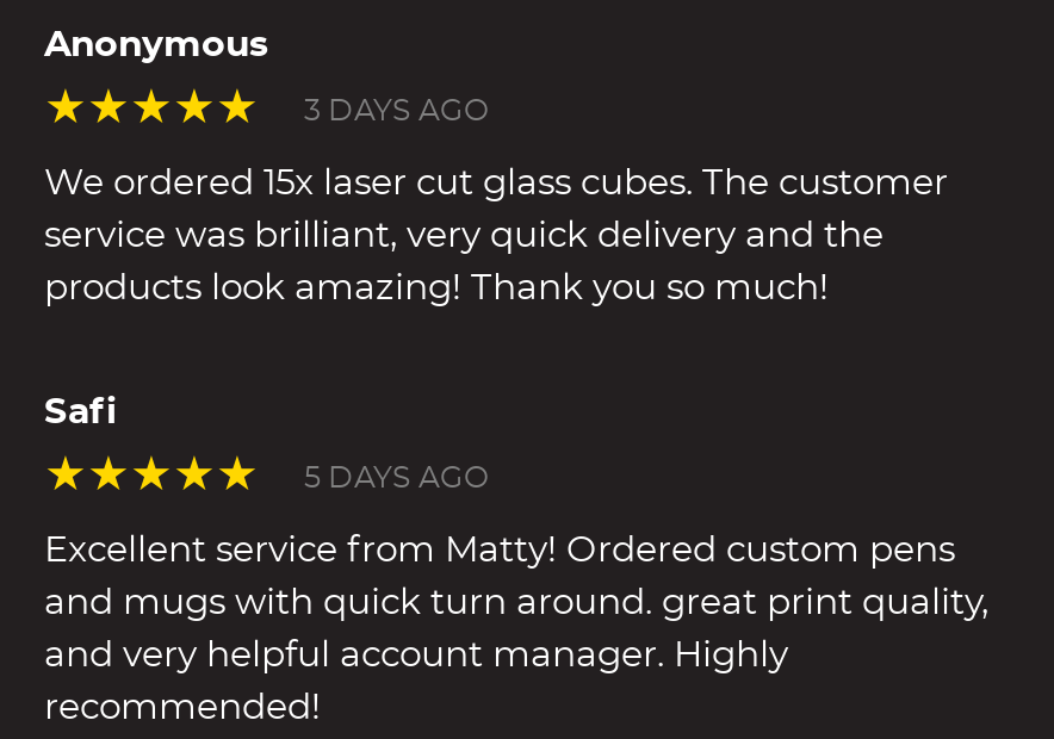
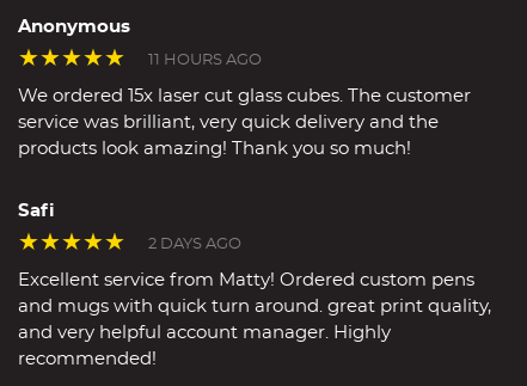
[304,95,490,126] 3 DAYS AGO -> [148,52,262,68] 11 HOURS AGO
[304,462,490,493] 5 DAYS AGO -> [148,236,241,252] 2 DAYS AGO

